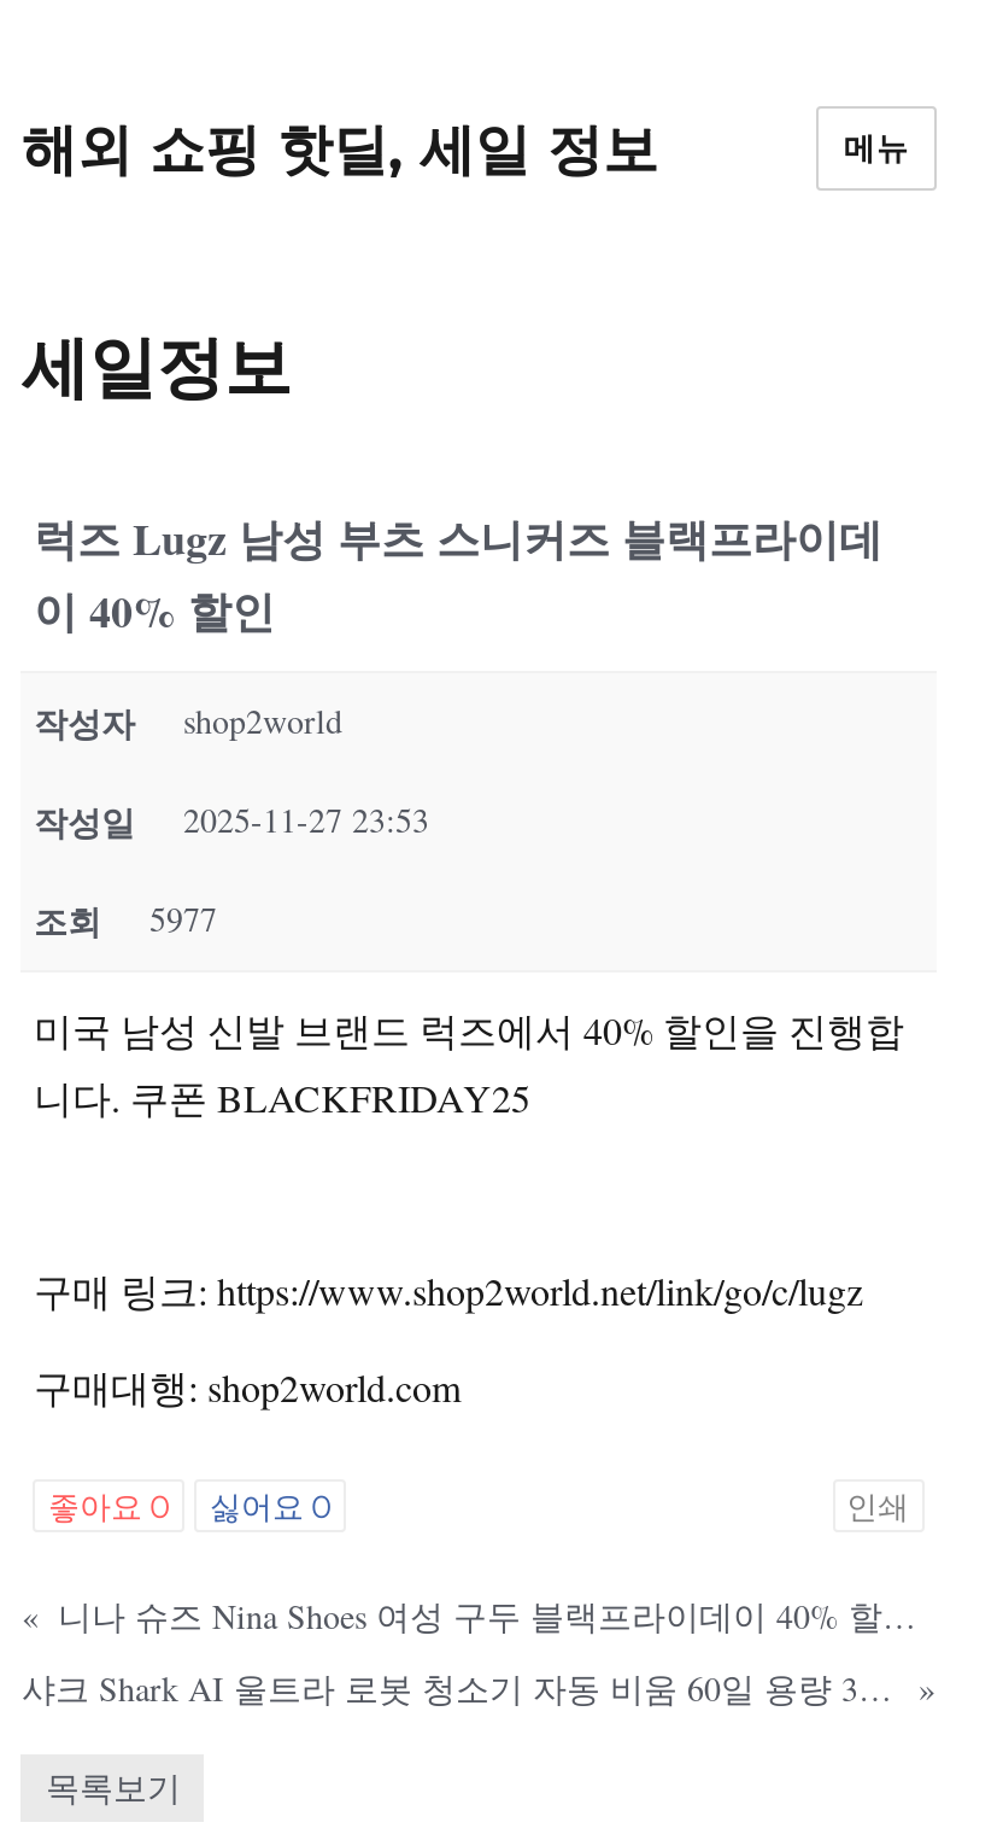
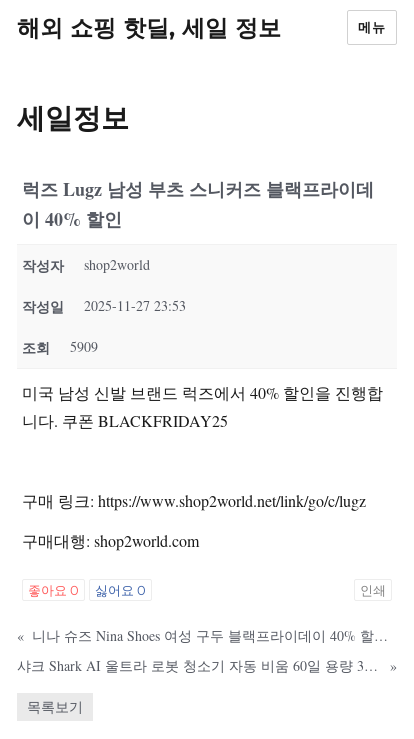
[34,895,217,946] 조회 5977 -> [22,337,98,358] 조회 5909

